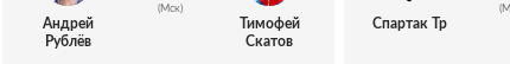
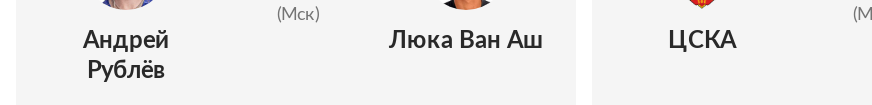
[239,17,299,49] Тимофей | Скатов -> [389,28,543,52] Люка Ван Аш
[372,17,447,31] Спартак Тр -> [668,28,736,52] ЦСКА

